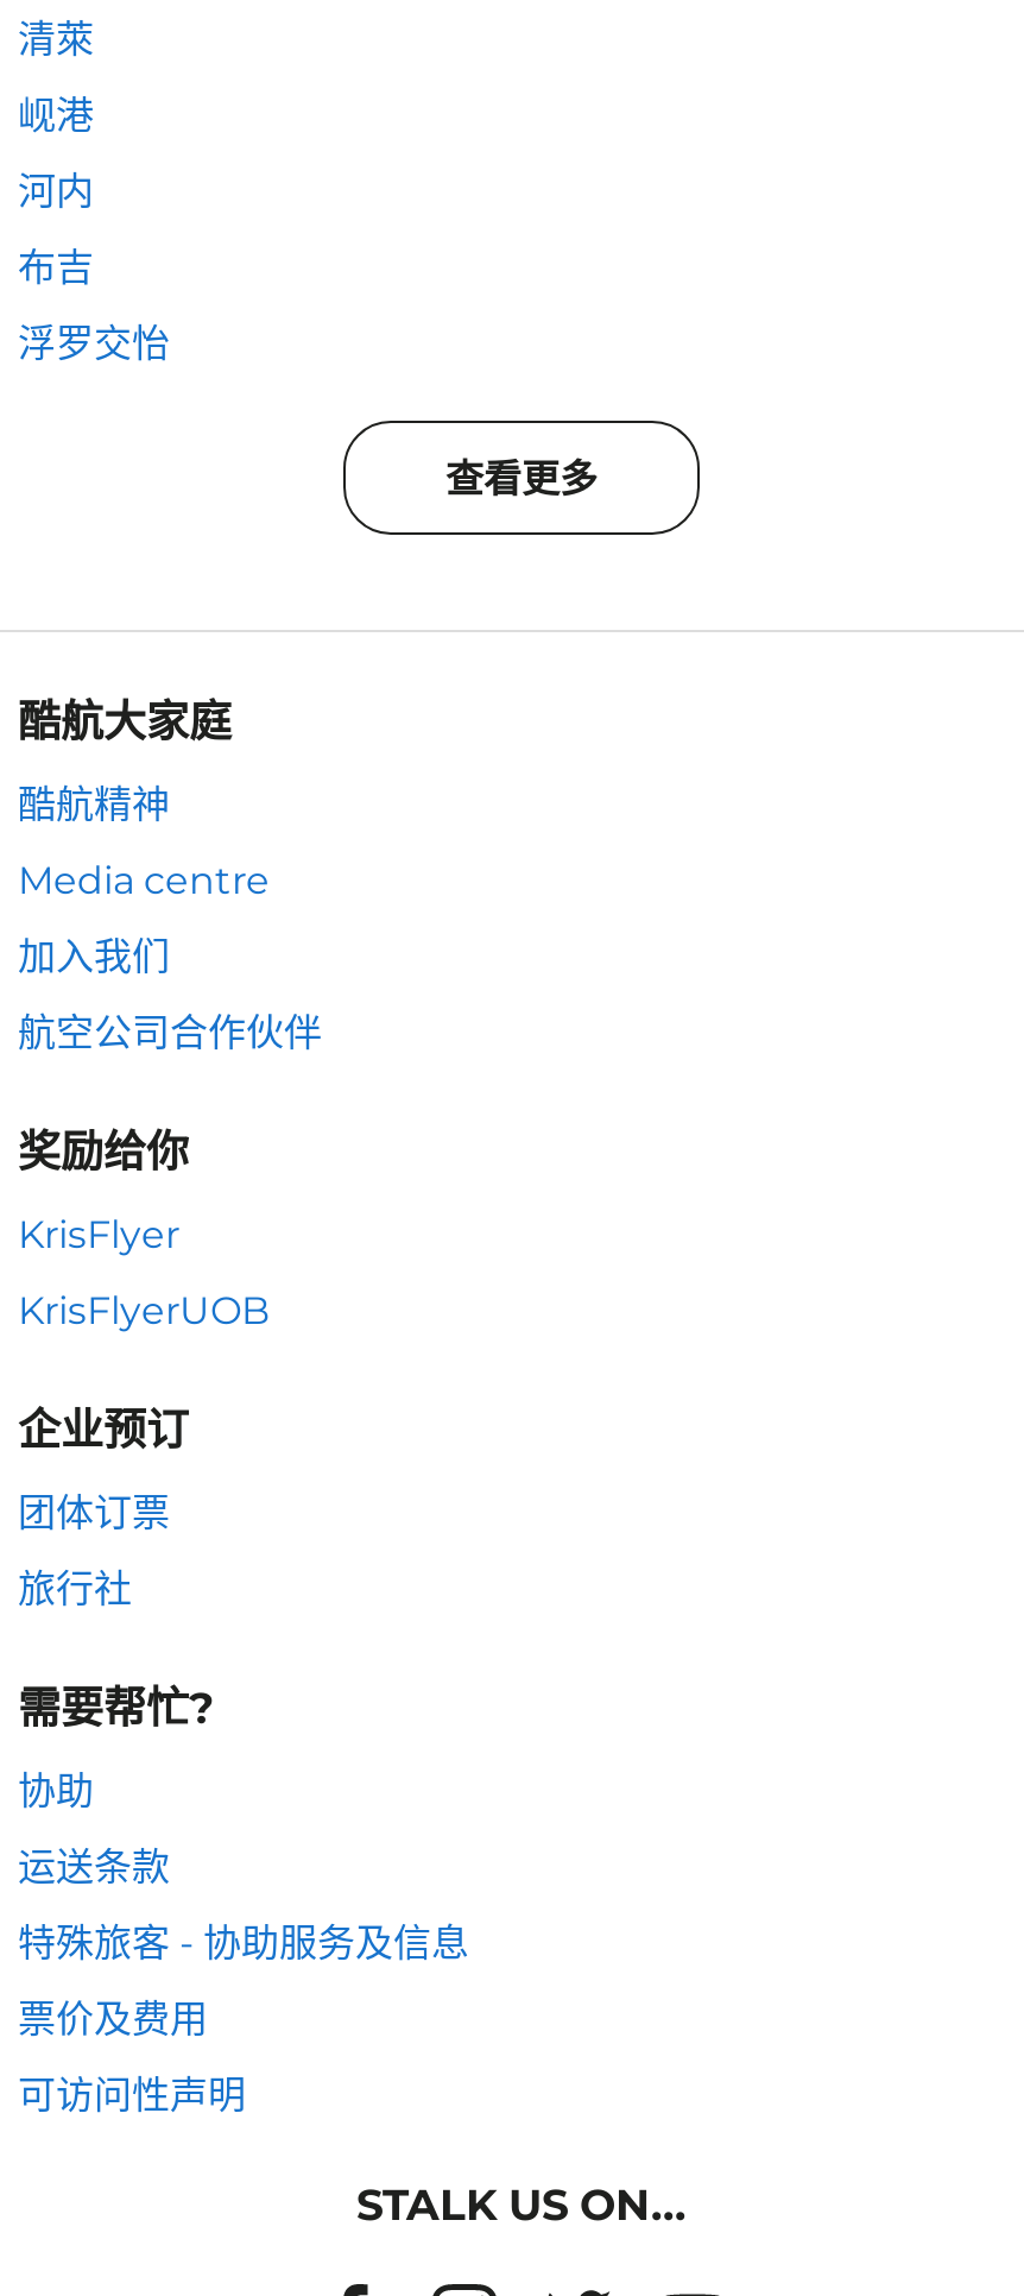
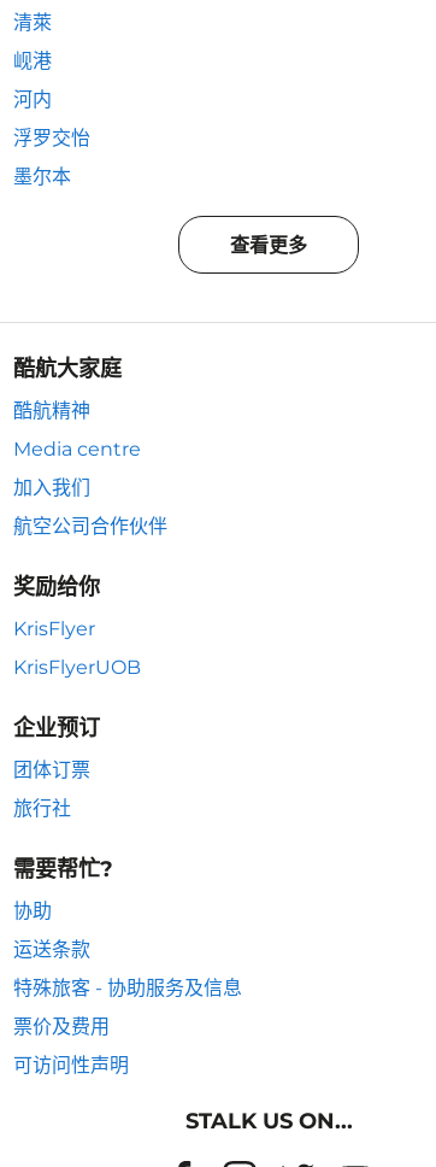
[18,245,94,290] 布吉 -> none
moved [18,321,170,366] -> [13,127,90,149]: 浮罗交怡
none -> [13,165,71,188] 墨尔本

